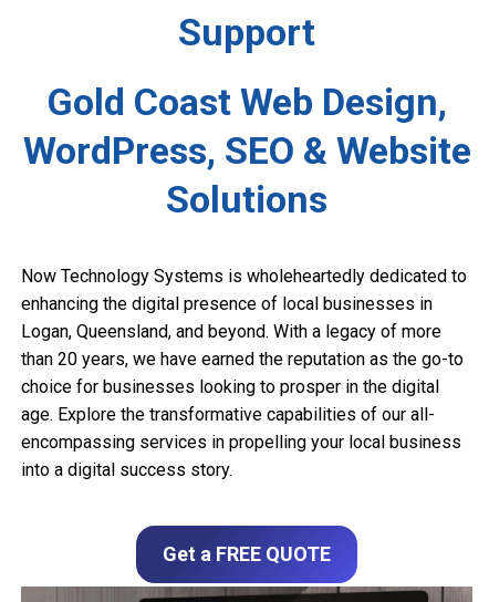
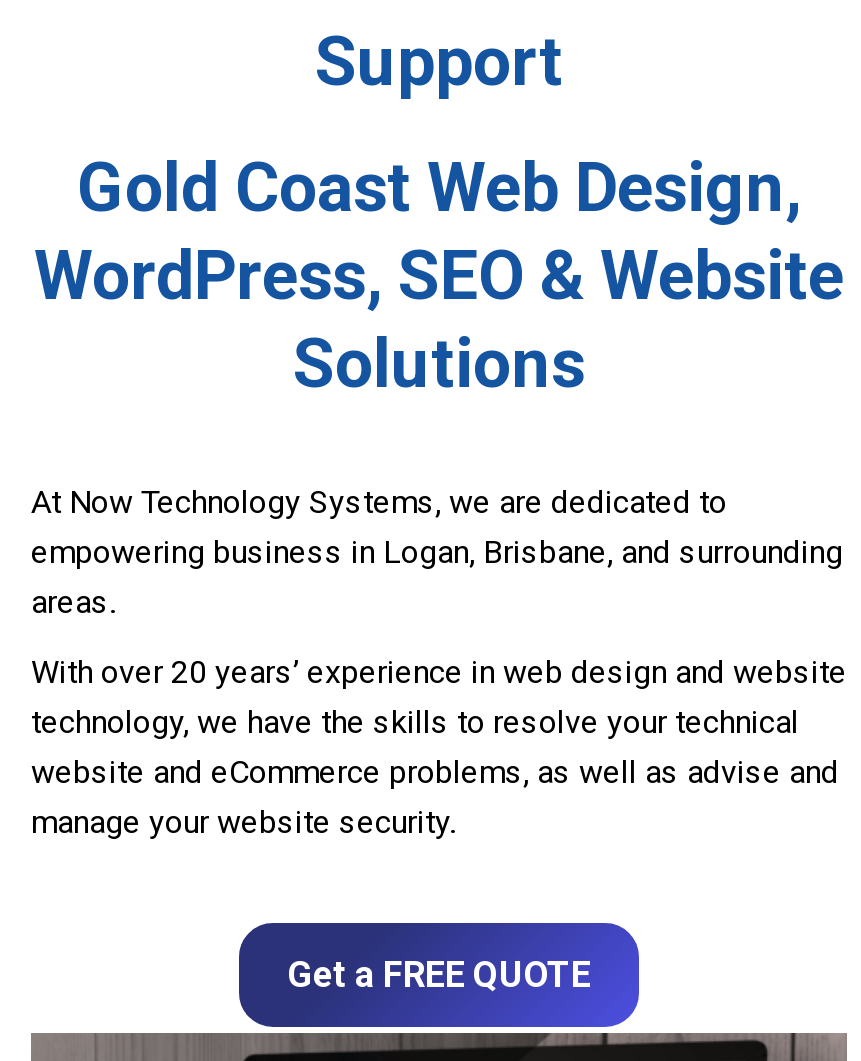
[21,266,467,480] Now Technology Systems is wholeheartedly dedicated to | enhancing the digital presence of local businesses in | Logan, Queensland, and beyond. With a legacy of more | than 20 years, we have earned the reputation as the go-to | choice for businesses looking to prosper in the digital | age. Explore the transformative capabilities of our all- | encompassing services in propelling your local business | into a digital success story. -> [31,483,847,841] At Now Technology Systems, we are dedicated to | empowering business in Logan, Brisbane, and surrounding | areas. | With over 20 years’ experience in web design and website | technology, we have the skills to resolve your technical | website and eCommerce problems, as well as advise and | manage your website security.

